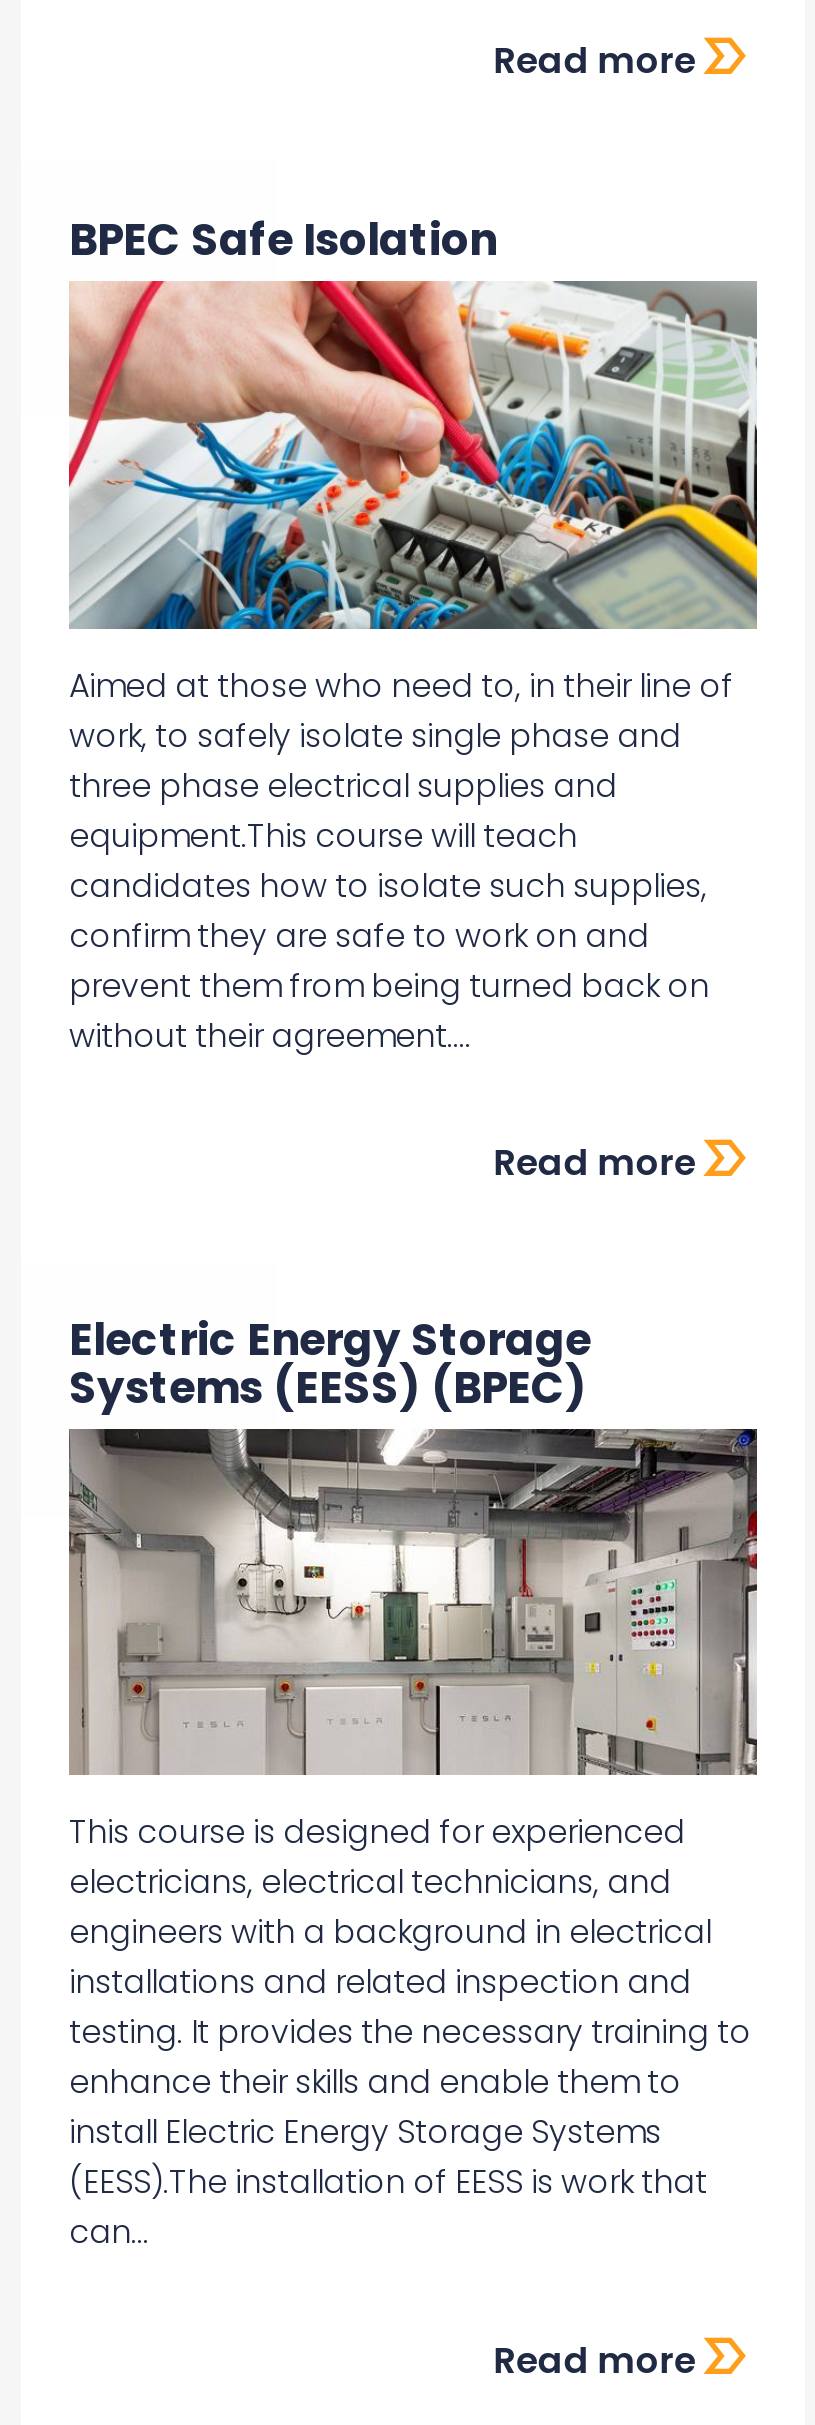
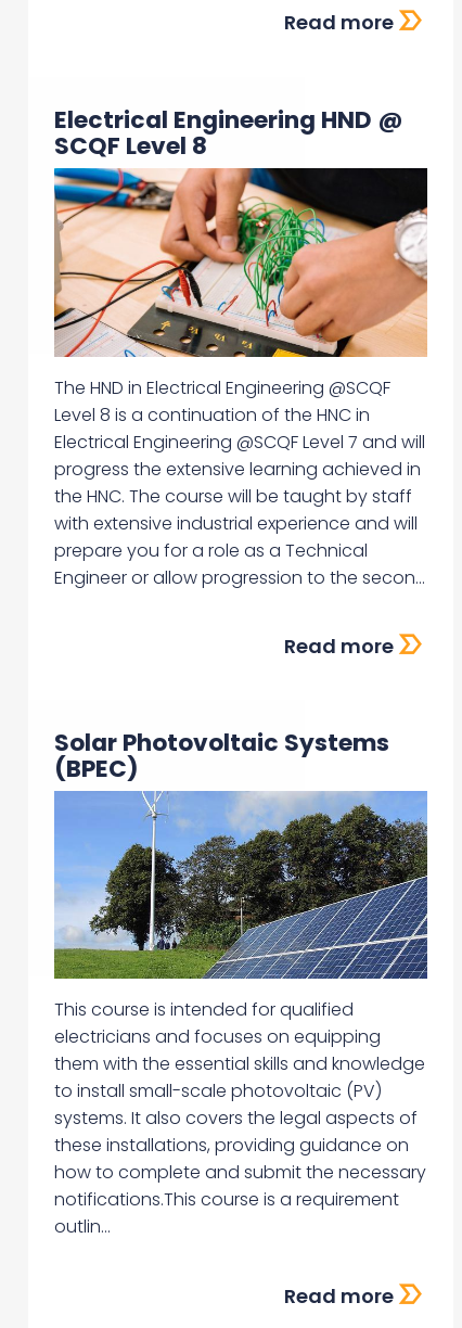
[69,208,497,270] BPEC Safe Isolation -> [54,103,403,162] Electrical Engineering HND @ | SCQF Level 8
[67,283,759,1058] [image] | Aimed at those who need to, in their line of | work, to safely isolate single phase and | three phase electrical supplies and | equipment.This course will teach | candidates how to isolate such supplies, | confirm they are safe to work on and | prevent them from being turned back on | without their agreement.... -> [53,167,428,590] [image] | The HND in Electrical Engineering @SCQF | Level 8 is a continuation of the HNC in | Electrical Engineering @SCQF Level 7 and will | progress the extensive learning achieved in | the HNC. The course will be taught by staff | with extensive industrial experience and will | prepare you for a role as a Technical | Engineer or allow progression to the secon...
[69,1309,591,1419] Electric Energy Storage | Systems (EESS) (BPEC) -> [54,726,389,785] Solar Photovoltaic Systems | (BPEC)
[67,1427,759,2256] [image] | This course is designed for experienced | electricians, electrical technicians, and | engineers with a background in electrical | installations and related inspection and | testing. It provides the necessary training to | enhance their skills and enable them to | install Electric Energy Storage Systems | (EESS).The installation of EESS is work that | can... -> [53,790,428,1240] [image] | This course is intended for qualified | electricians and focuses on equipping | them with the essential skills and knowledge | to install small-scale photovoltaic (PV) | systems. It also covers the legal aspects of | these installations, providing guidance on | how to complete and submit the necessary | notifications.This course is a requirement | outlin...

